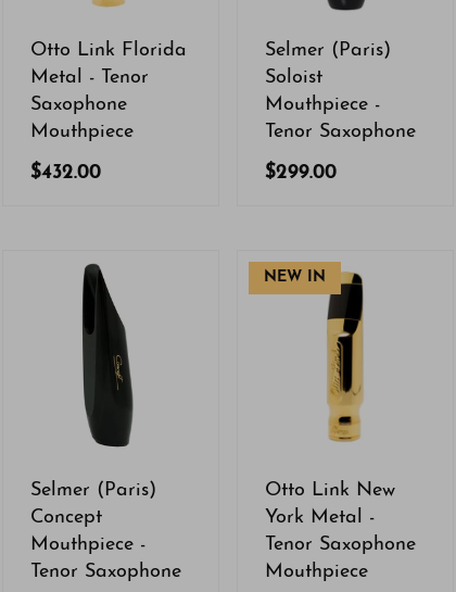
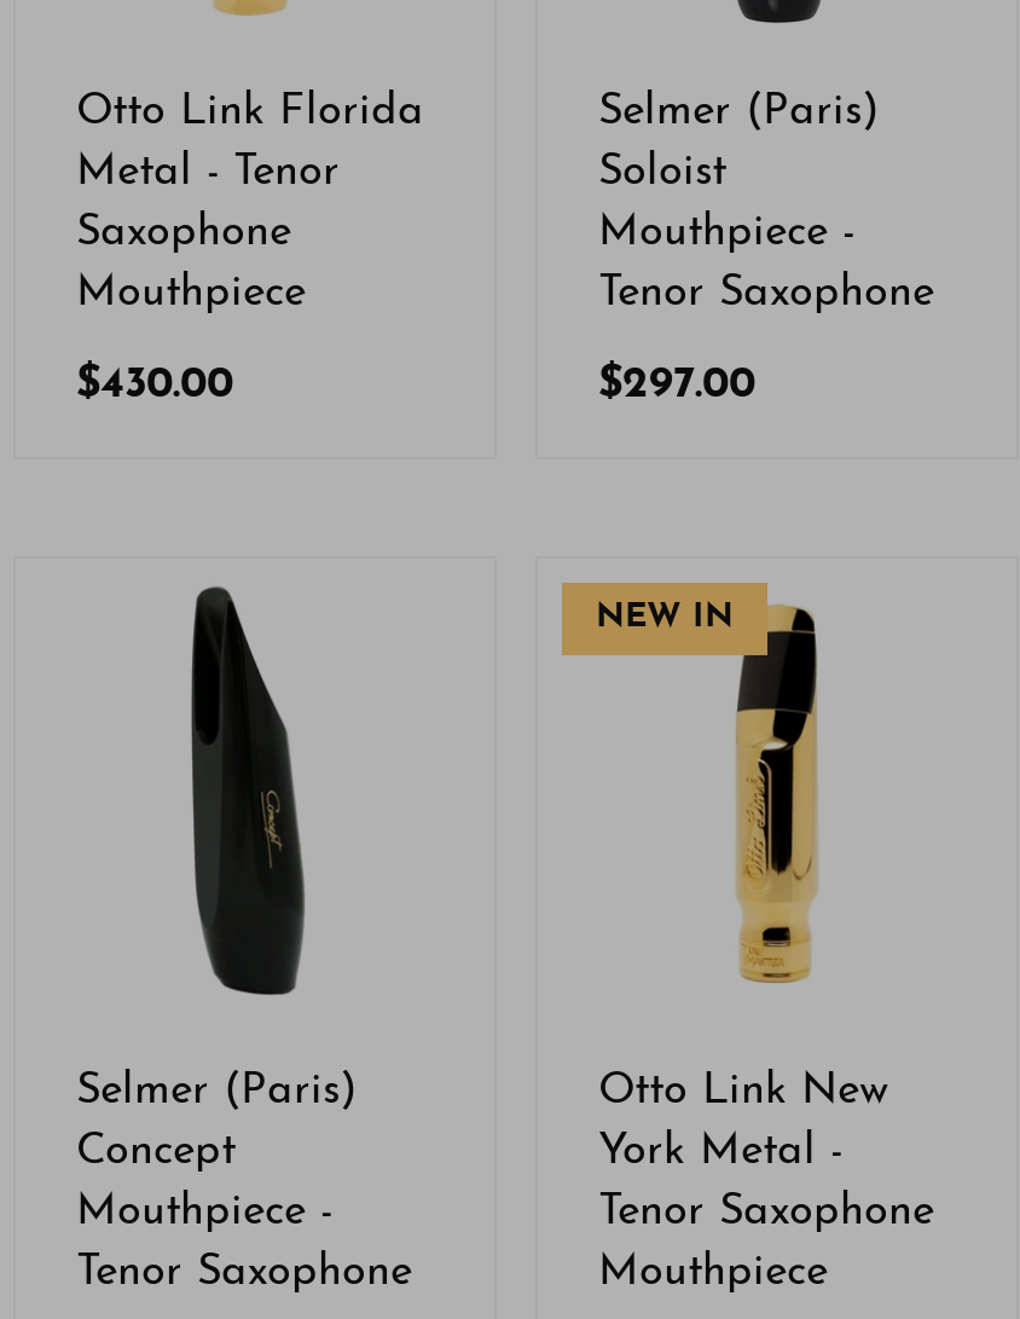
[30,163,101,184] $432.00 -> [76,363,233,409] $430.00
[265,163,337,184] $299.00 -> [598,363,755,409] $297.00

